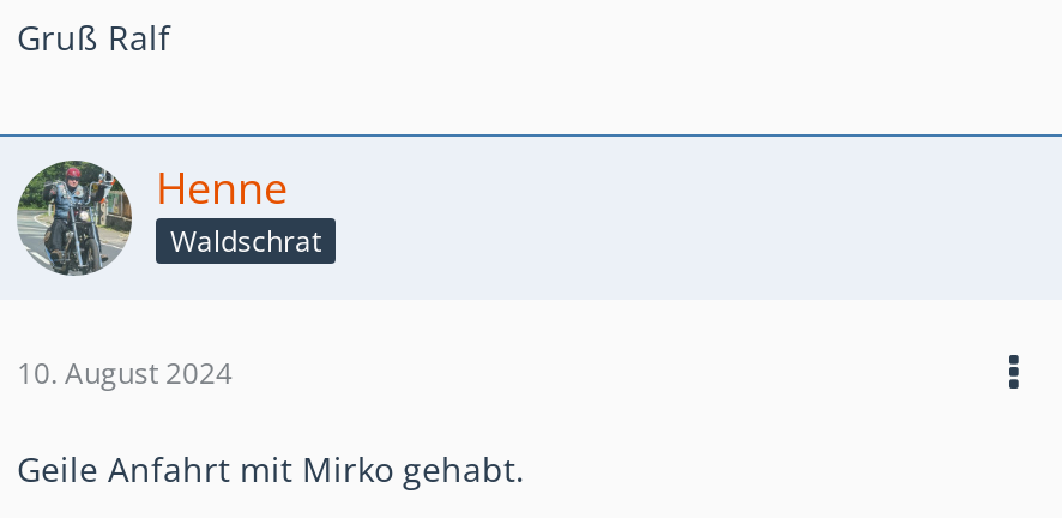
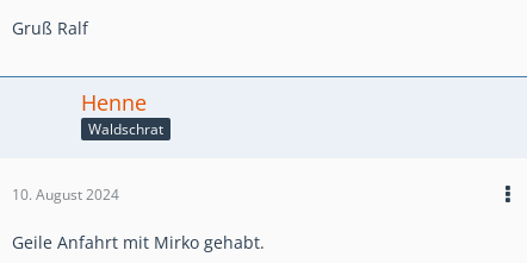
[14,158,134,278] [image] -> none

